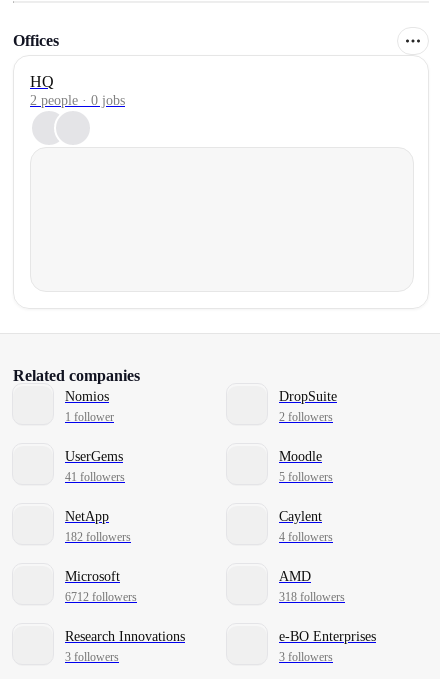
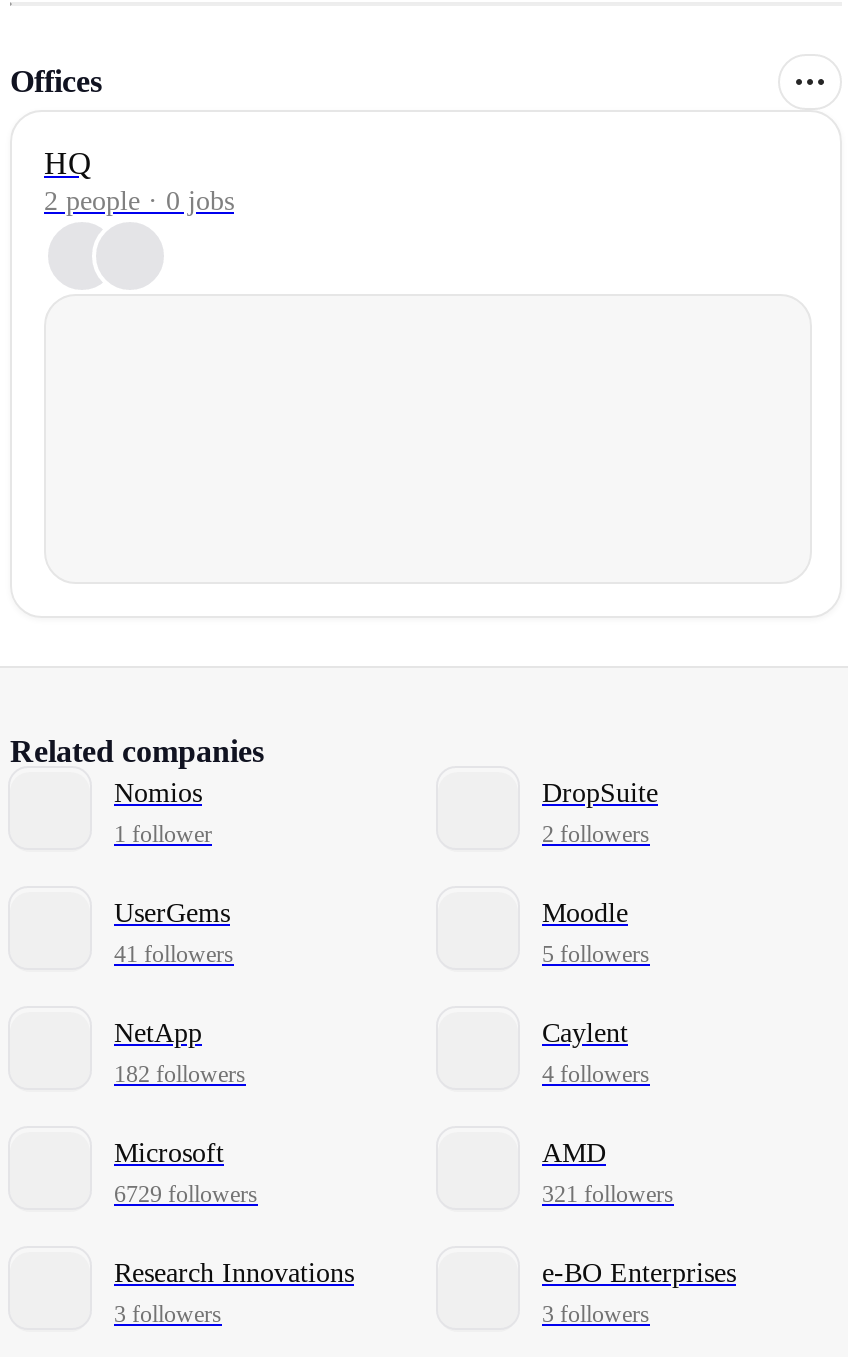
[65,590,137,604] 6712 followers -> [114,1180,258,1208] 6729 followers
[279,590,345,604] 318 followers -> [542,1180,674,1208] 321 followers

